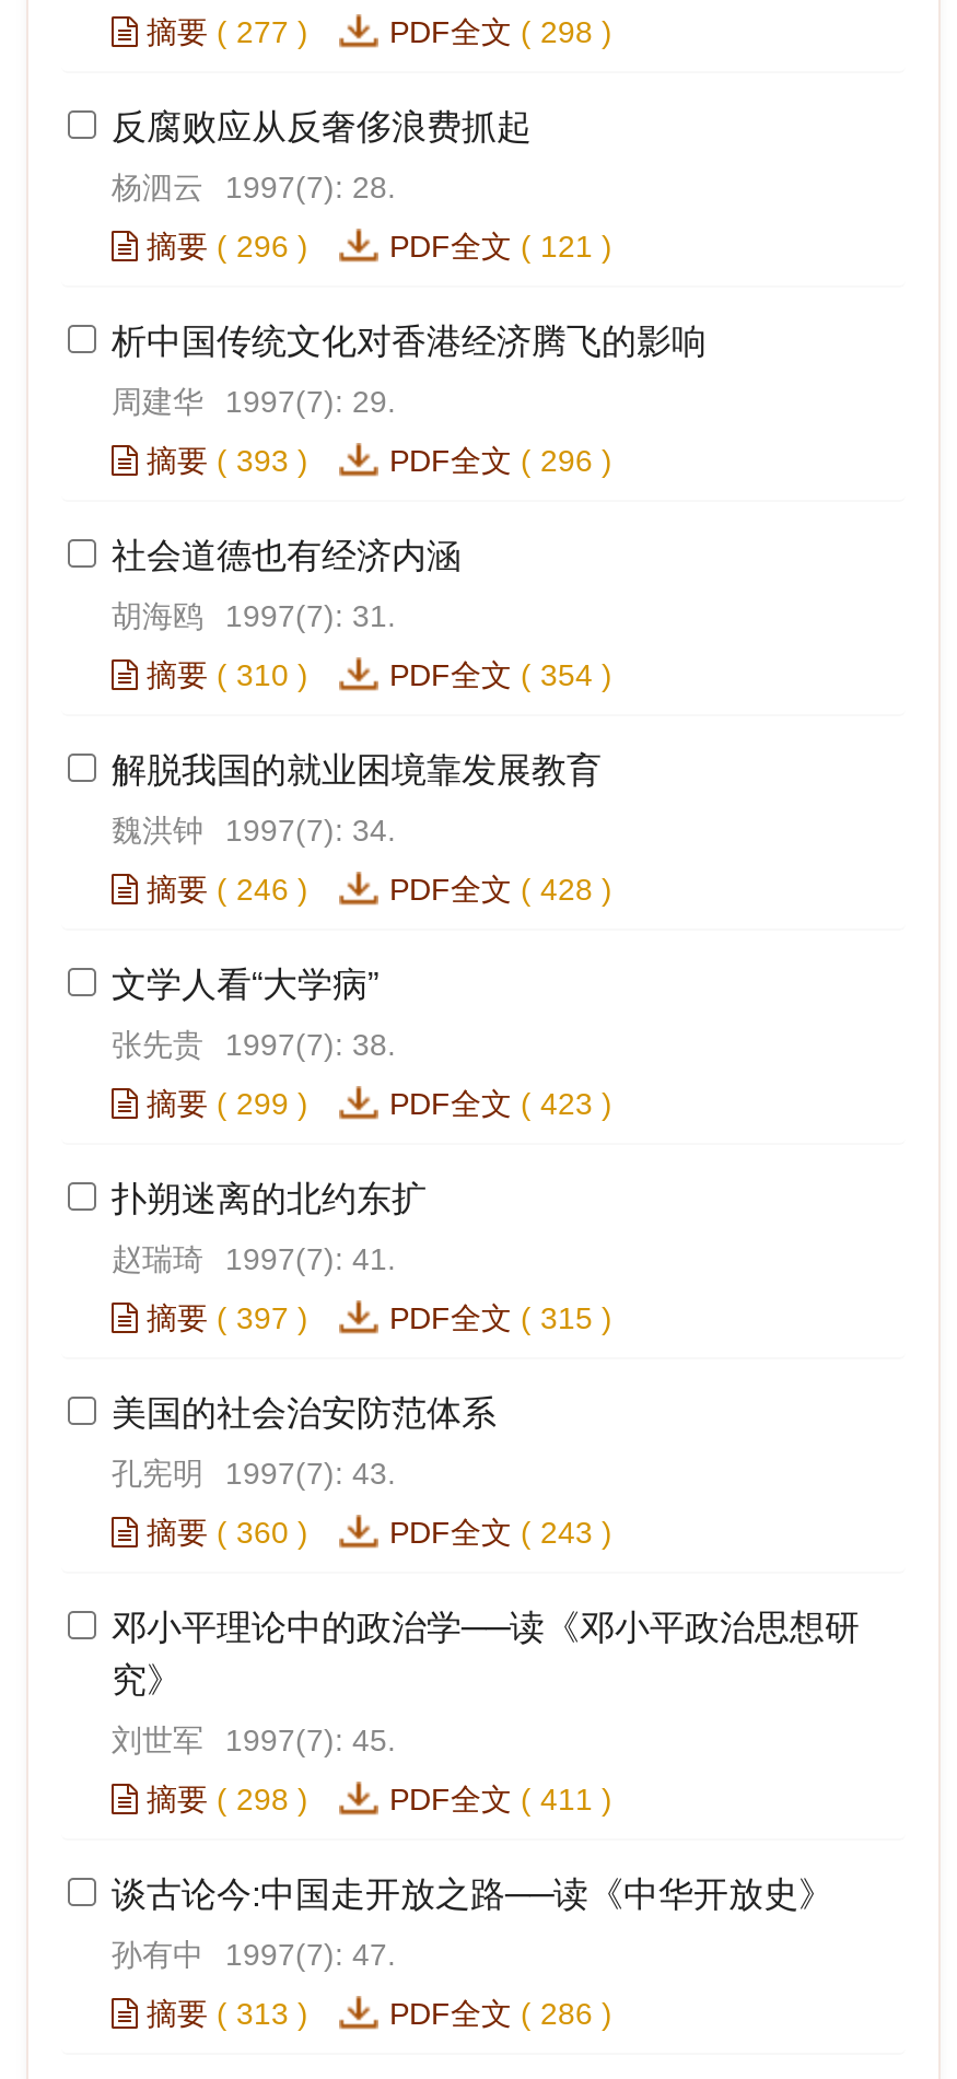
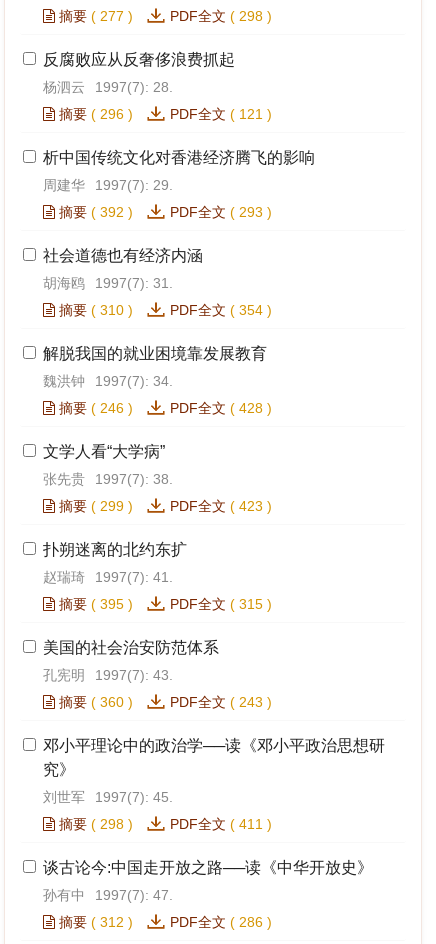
[138,443,317,478] 摘要(393) -> [55,204,137,220] 摘要(392)
[389,443,612,478] PDF全文(296) -> [170,204,272,220] PDF全文(293)
[138,1301,317,1336] 摘要(397) -> [55,596,137,612] 摘要(395)
[138,1996,317,2031] 摘要(313) -> [55,914,137,930] 摘要(312)

